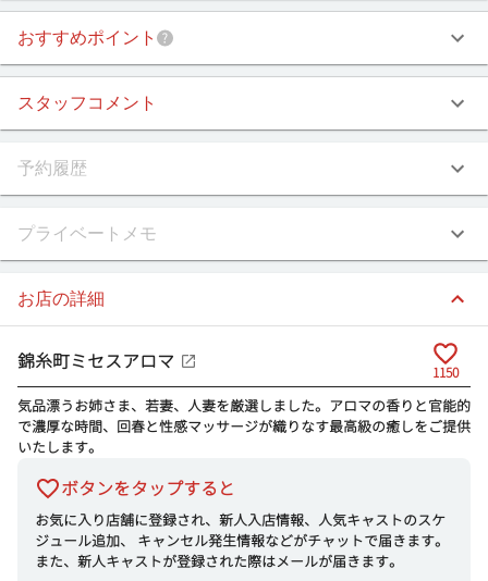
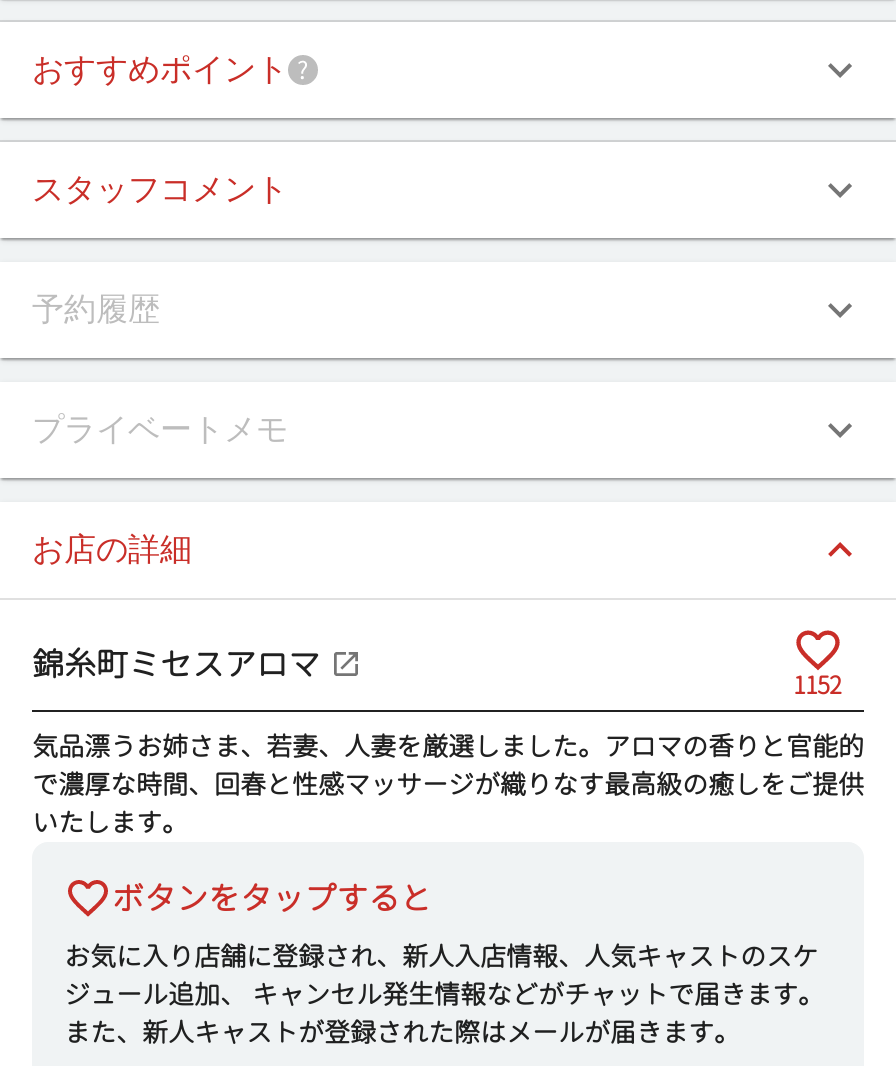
[432,363,458,381] 1150 -> [793,667,841,701] 1152

